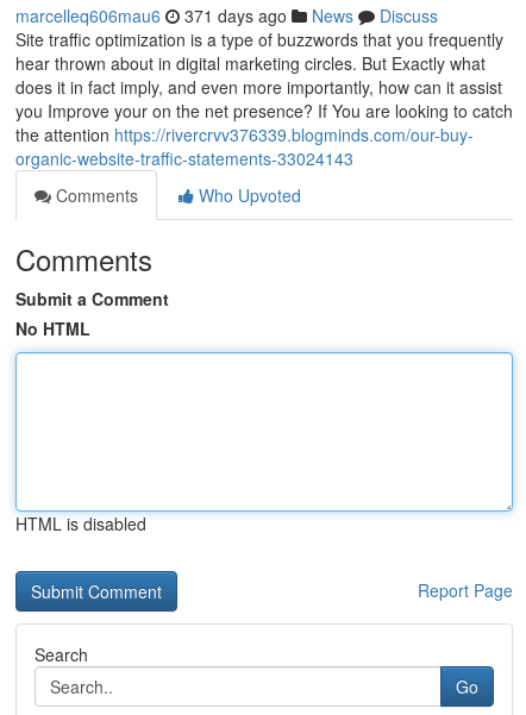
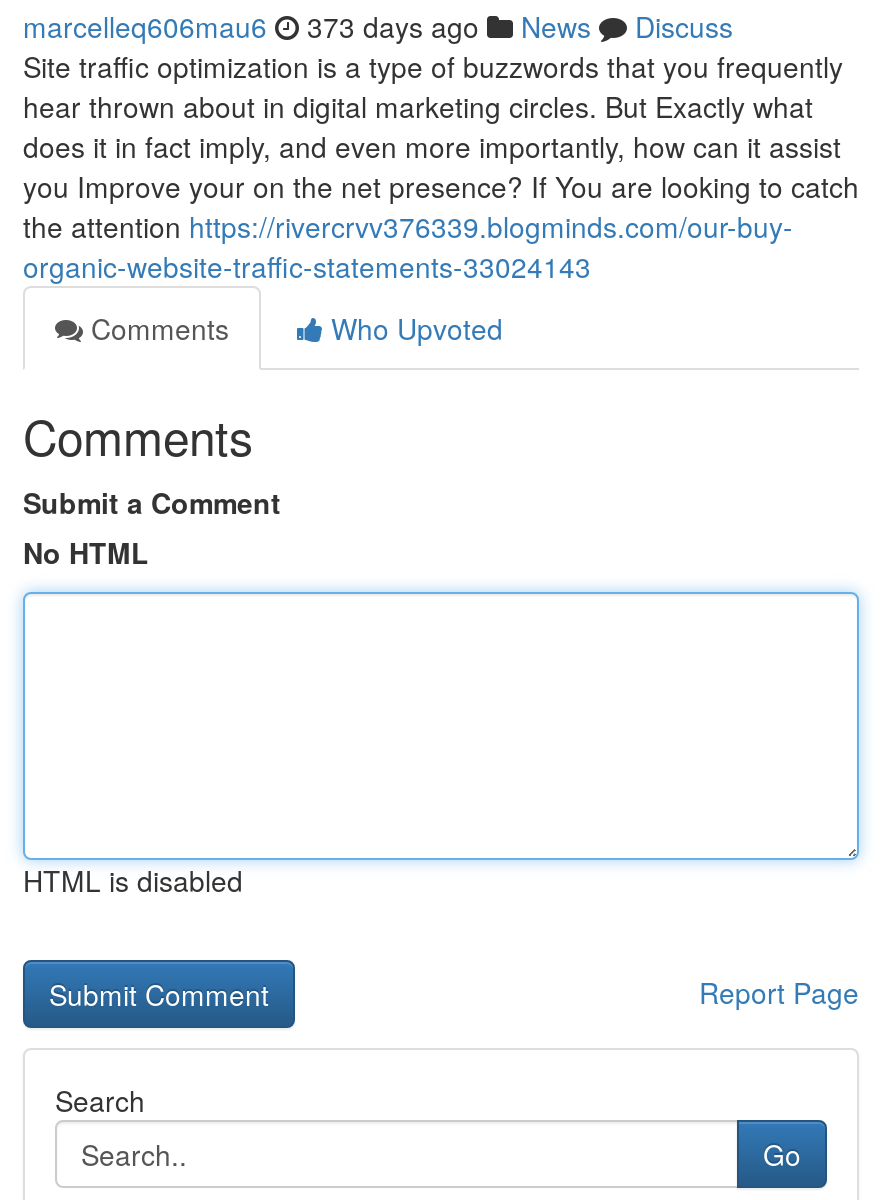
[15,4,438,27] marcelleq606mau6 371 days ago News Discuss -> [23,6,733,46] marcelleq606mau6 373 days ago News Discuss

